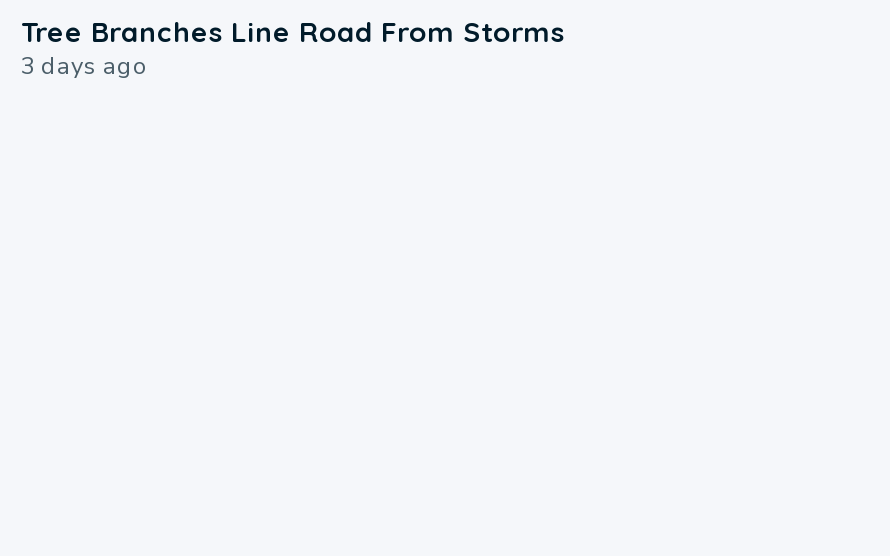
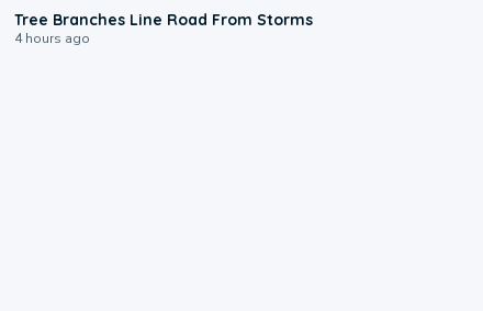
[21,50,149,82] 3 days ago -> [15,30,90,47] 4 hours ago

